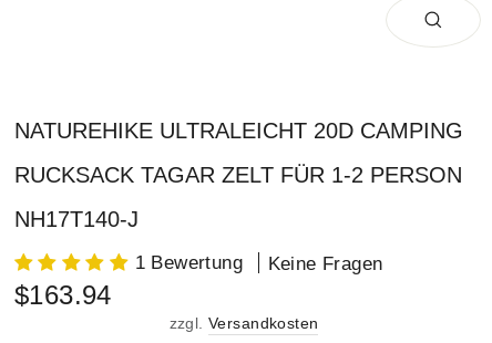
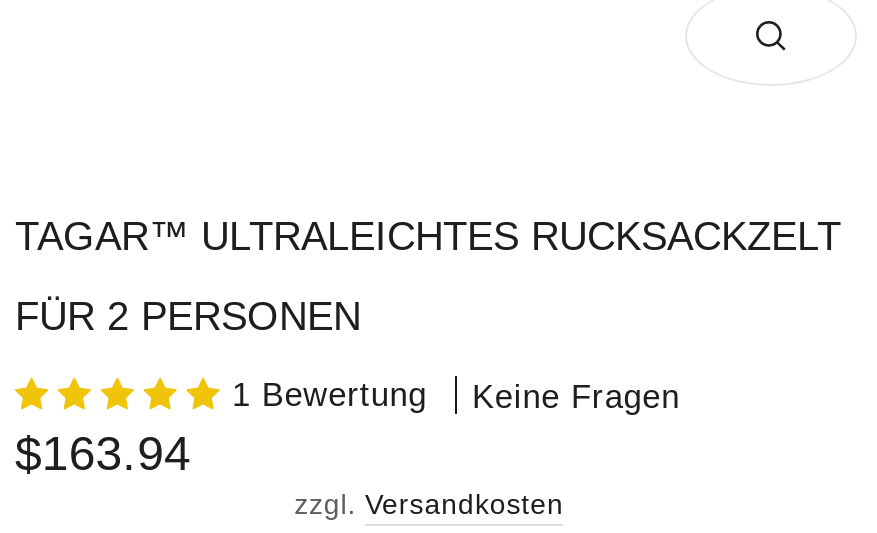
[14,118,463,231] NATUREHIKE ULTRALEICHT 20D CAMPING | RUCKSACK TAGAR ZELT FÜR 1-2 PERSON | NH17T140-J -> [15,214,841,338] TAGAR™ ULTRALEICHTES RUCKSACKZELT | FÜR 2 PERSONEN

